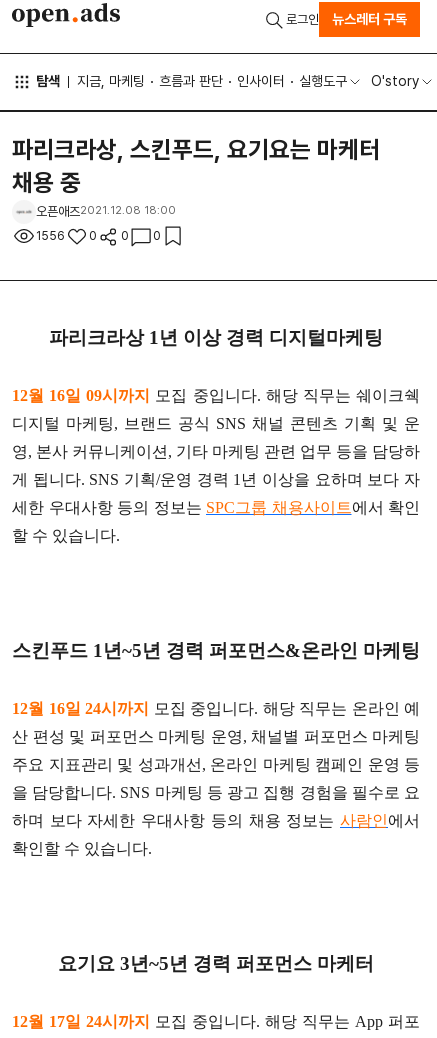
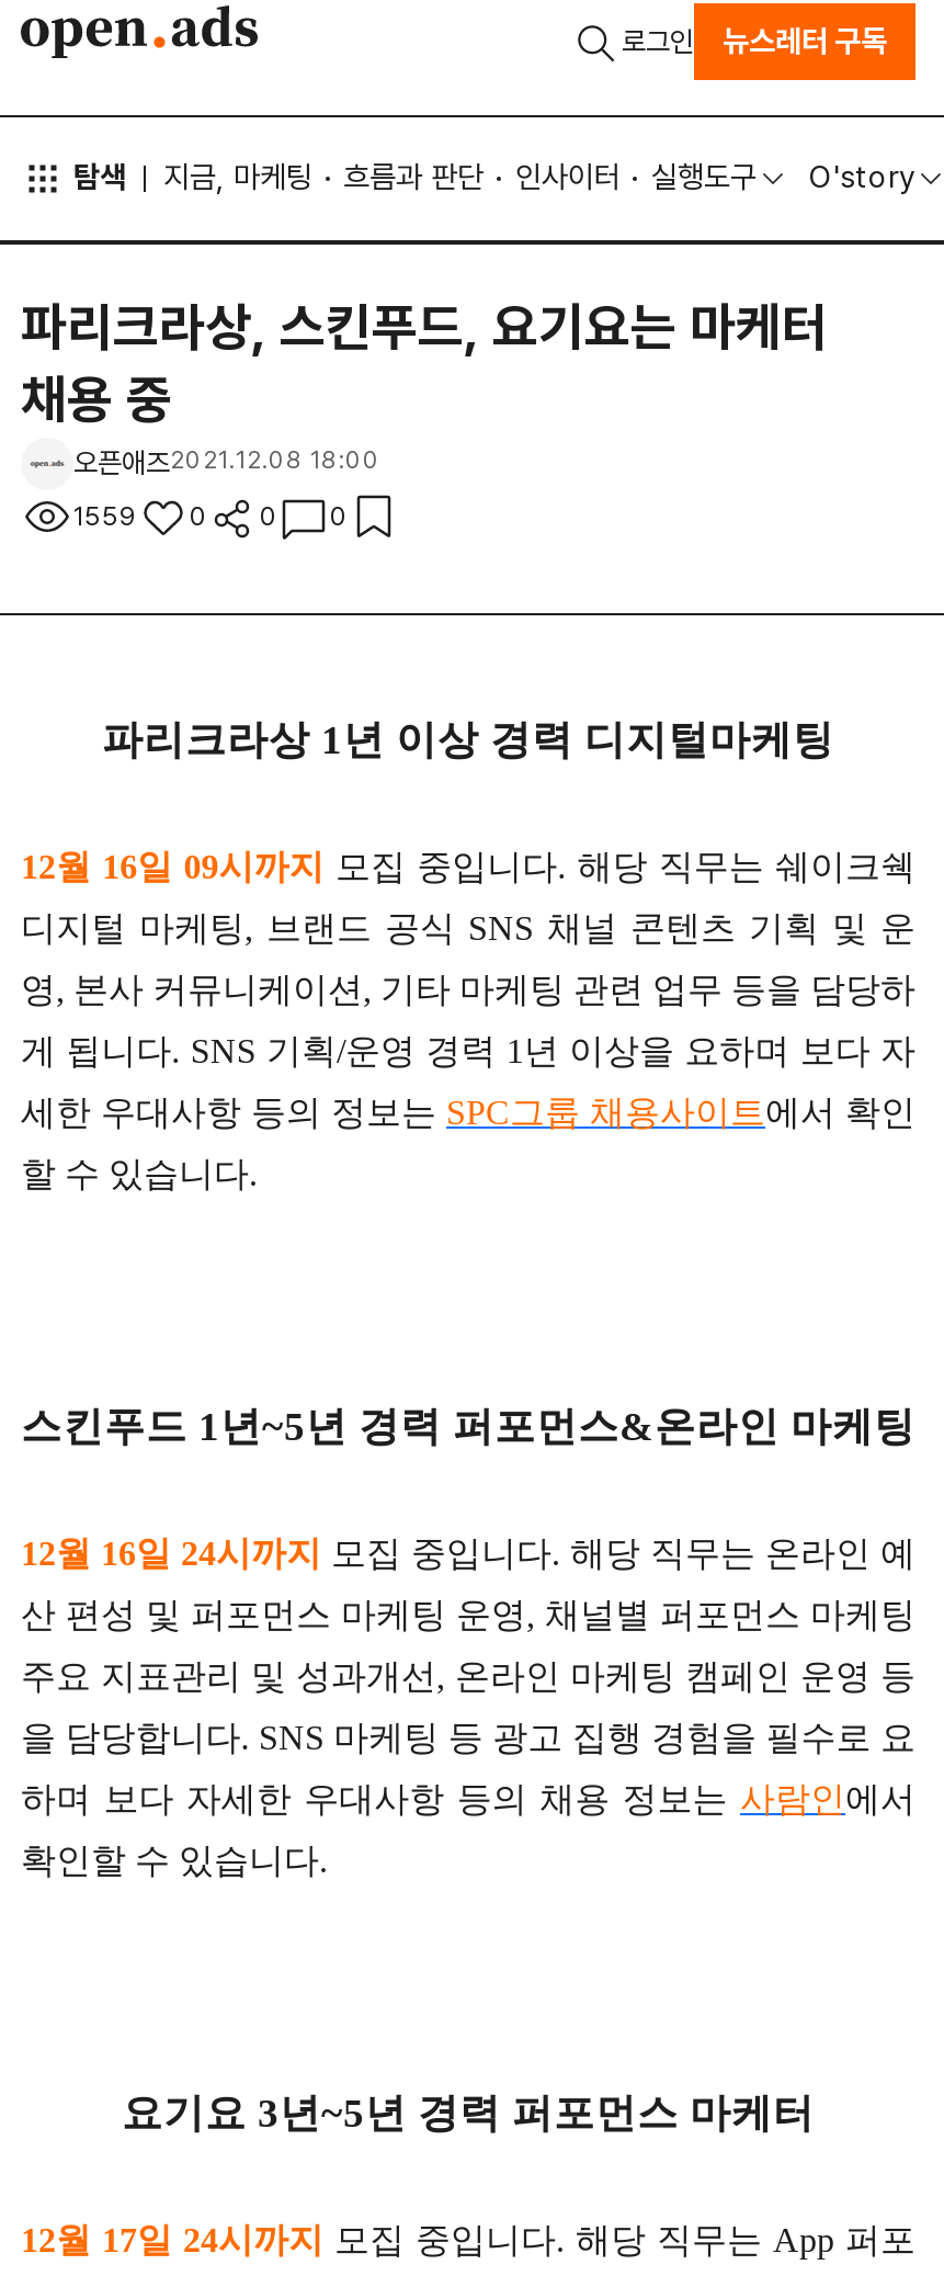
[36,229,161,243] 1556 0 0 0 -> [73,502,348,532] 1559 0 0 0

